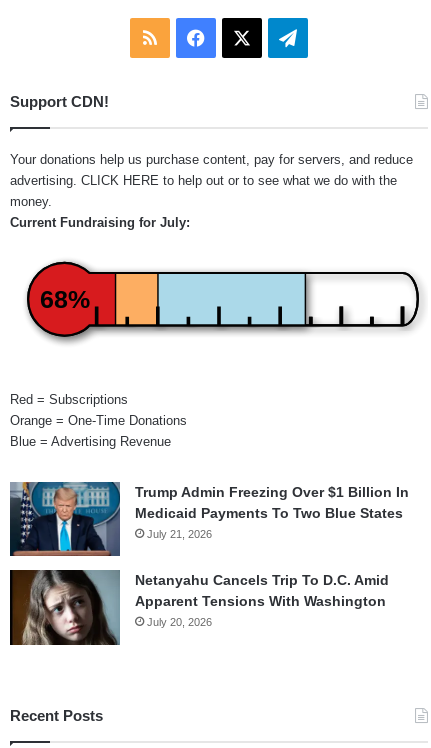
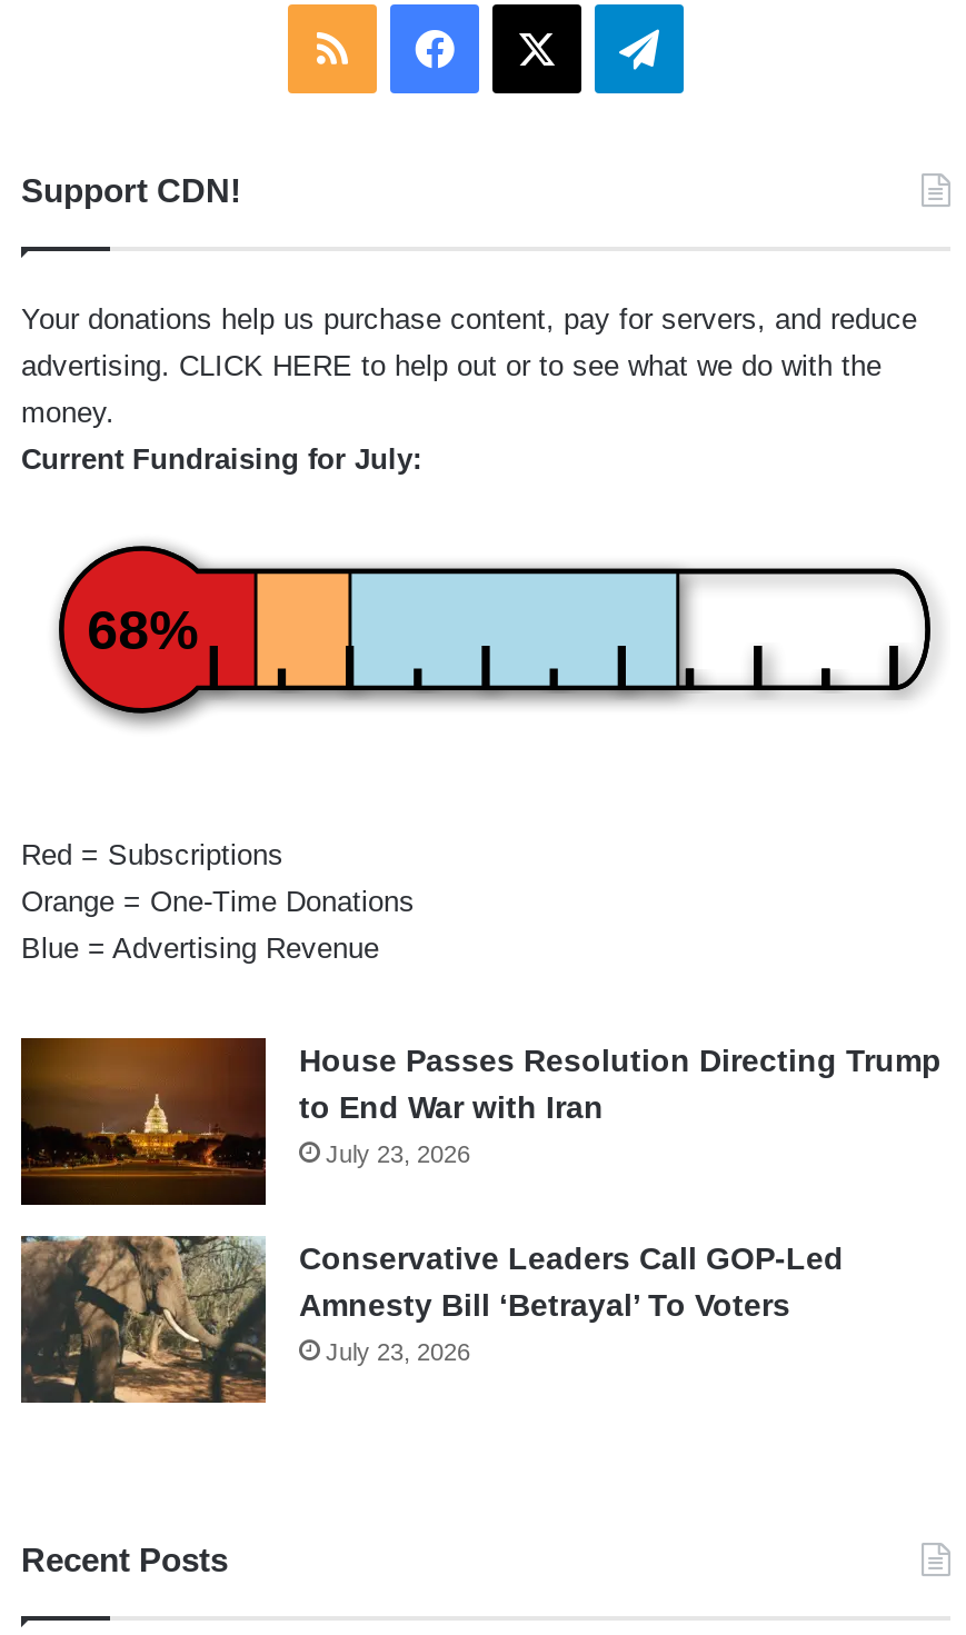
[9,481,409,556] [image] | Trump Admin Freezing Over $1 Billion In | Medicaid Payments To Two Blue States | July 21, 2026 -> [19,1036,942,1205] [image] | House Passes Resolution Directing Trump | to End War with Iran | July 23, 2026
[9,569,389,646] [image] | Netanyahu Cancels Trip To D.C. Amid | Apparent Tensions With Washington | July 20, 2026 -> [19,1234,844,1403] [image] | Conservative Leaders Call GOP-Led | Amnesty Bill ‘Betrayal’ To Voters | July 23, 2026

